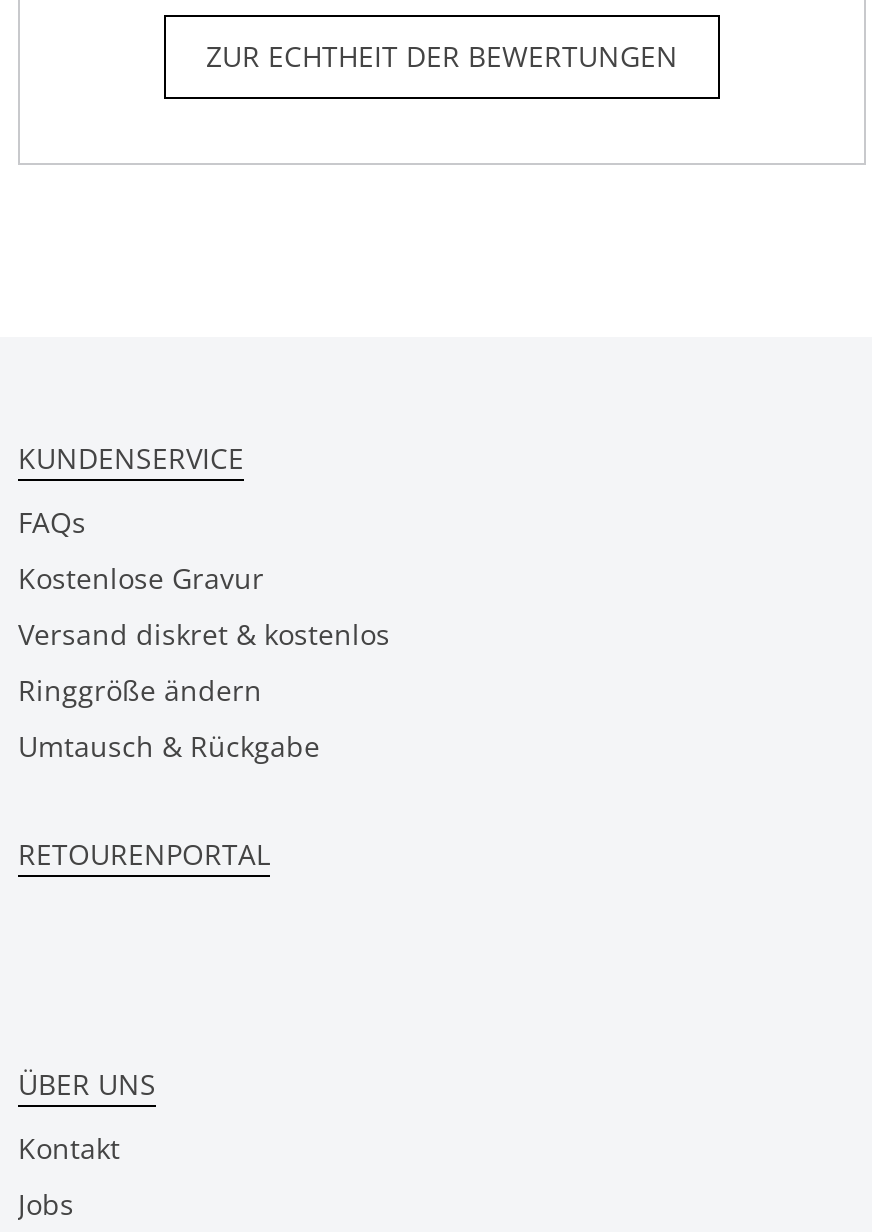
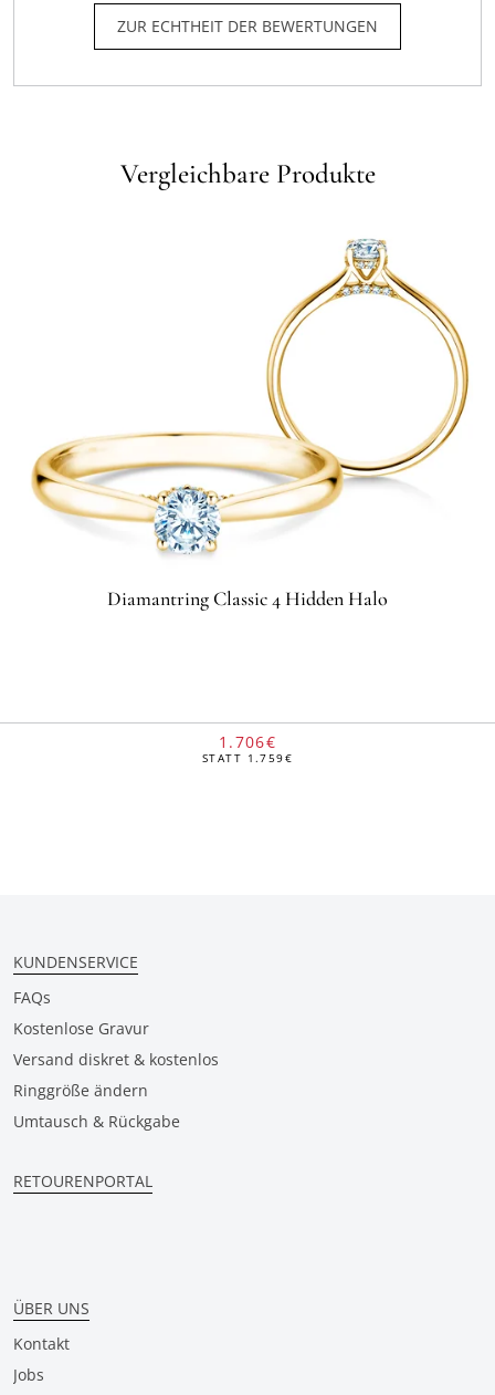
none -> [30,238,470,611] [image] | Diamantring Classic 4 Hidden Halo
none -> [120,157,375,190] Vergleichbare Produkte
none -> [202,731,293,766] 1.706€ | STATT 1.759€

